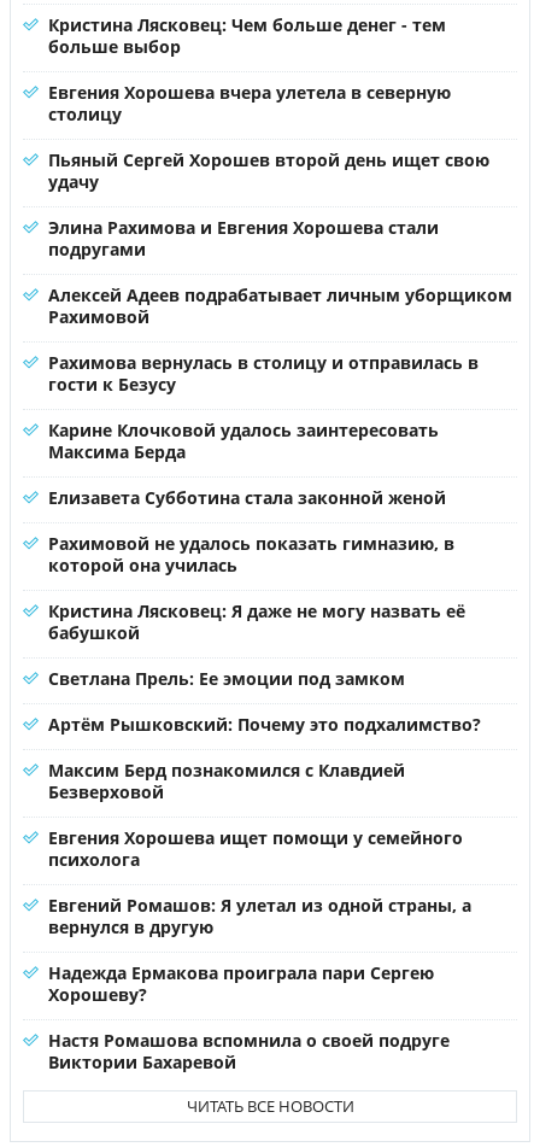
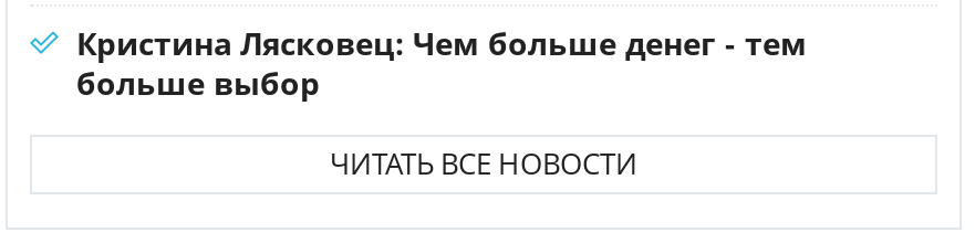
[48,81,512,1073] Евгения Хорошева вчера улетела в северную | столицу | Пьяный Сергей Хорошев второй день ищет свою | удачу | Элина Рахимова и Евгения Хорошева стали | подругами | Алексей Адеев подрабатывает личным уборщиком | Рахимовой | Рахимова вернулась в столицу и отправилась в | гости к Безусу | Карине Клочковой удалось заинтересовать | Максима Берда | Елизавета Субботина стала законной женой | Рахимовой не удалось показать гимназию, в | которой она училась | Кристина Лясковец: Я даже не могу назвать её | бабушкой | Светлана Прель: Ее эмоции под замком | Артём Рышковский: Почему это подхалимство? | Максим Берд познакомился с Клавдией | Безверховой | Евгения Хорошева ищет помощи у семейного | психолога | Евгений Ромашов: Я улетал из одной страны, а | вернулся в другую | Надежда Ермакова проиграла пари Сергею | Хорошеву? | Настя Ромашова вспомнила о своей подруге | Виктории Бахаревой -> none

